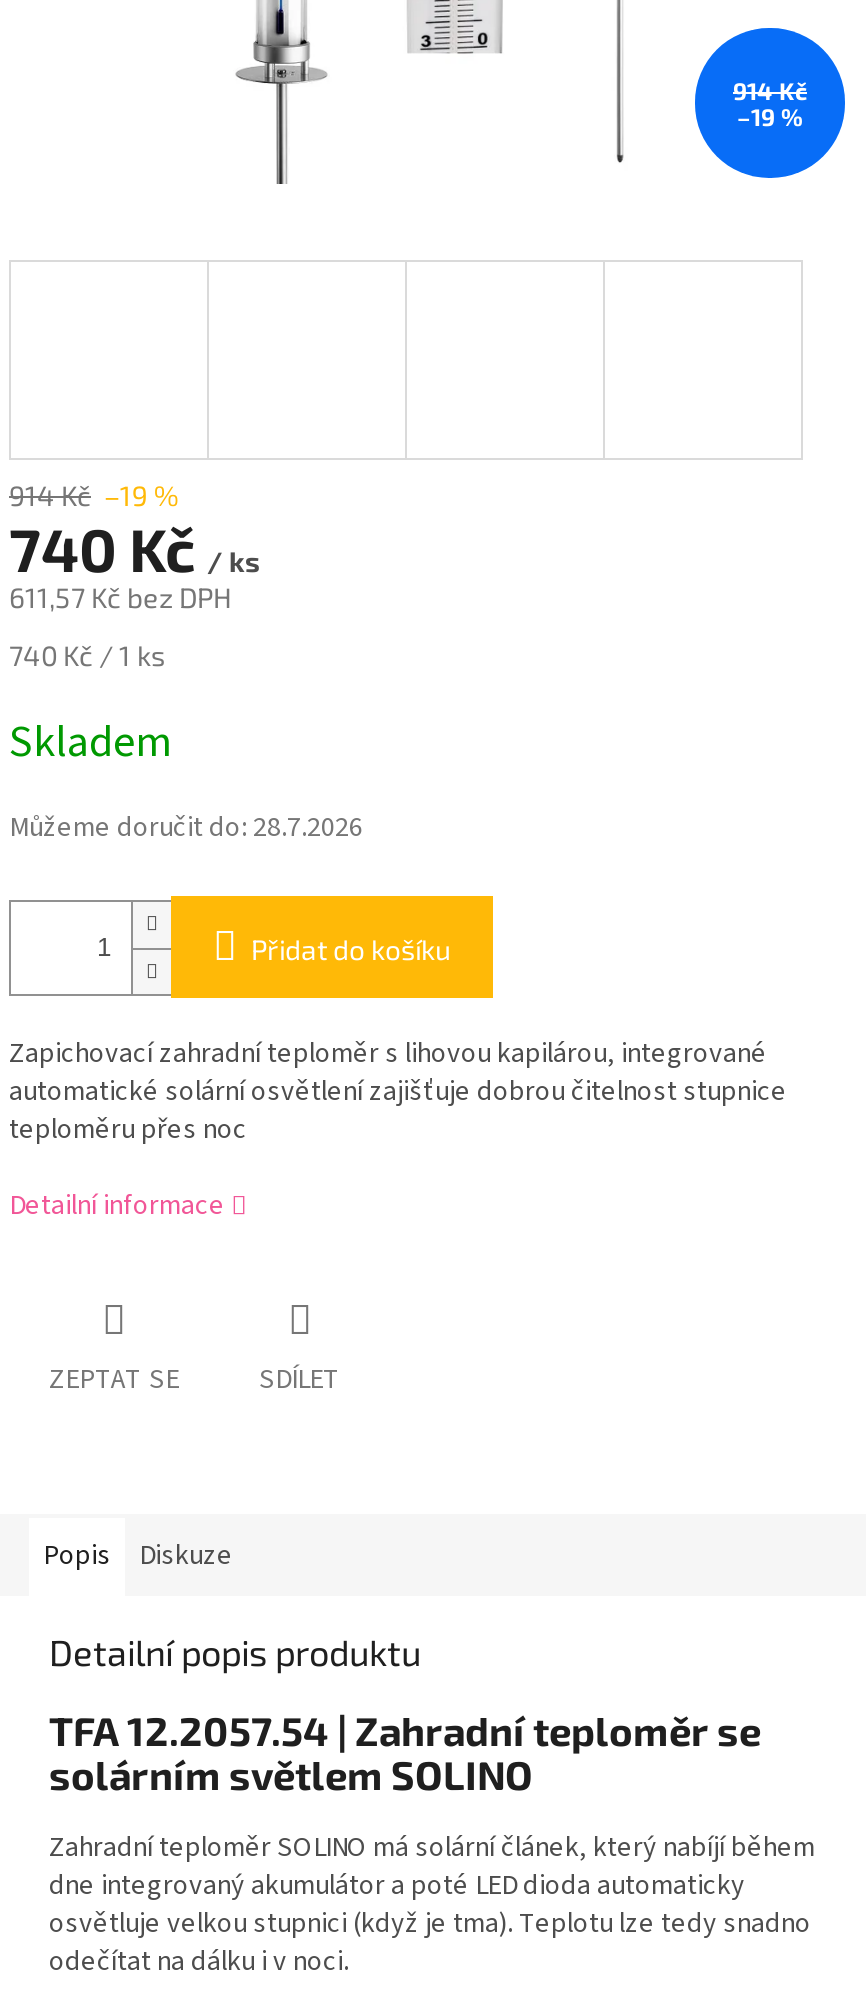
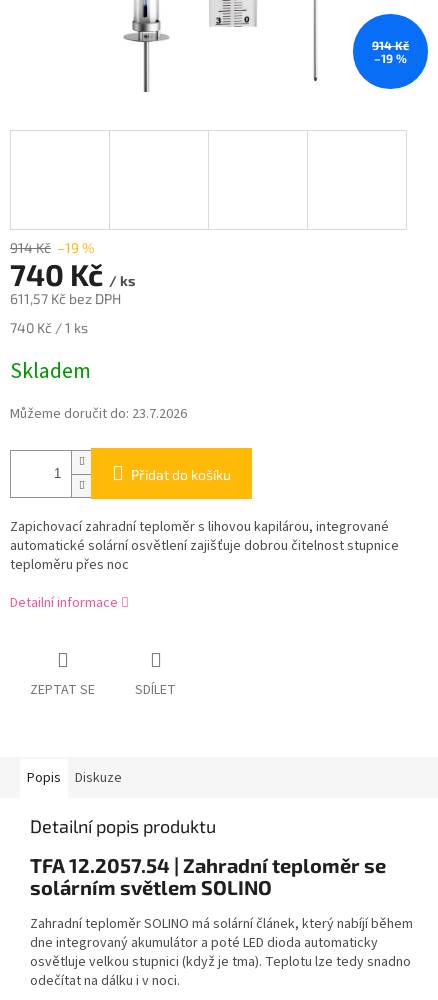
[9,809,363,849] Můžeme doručit do: 28.7.2026 -> [10,404,187,424] Můžeme doručit do: 23.7.2026

